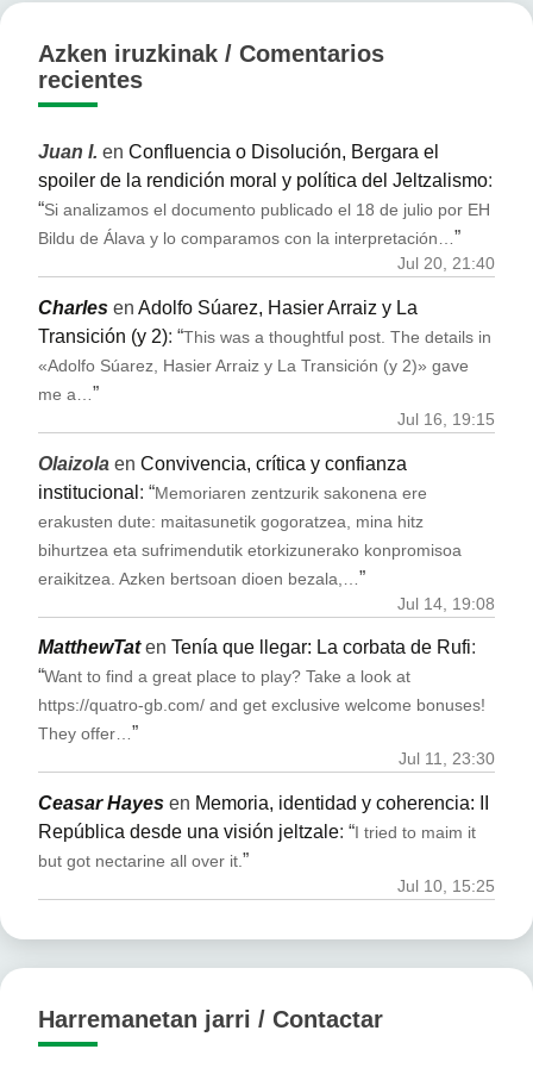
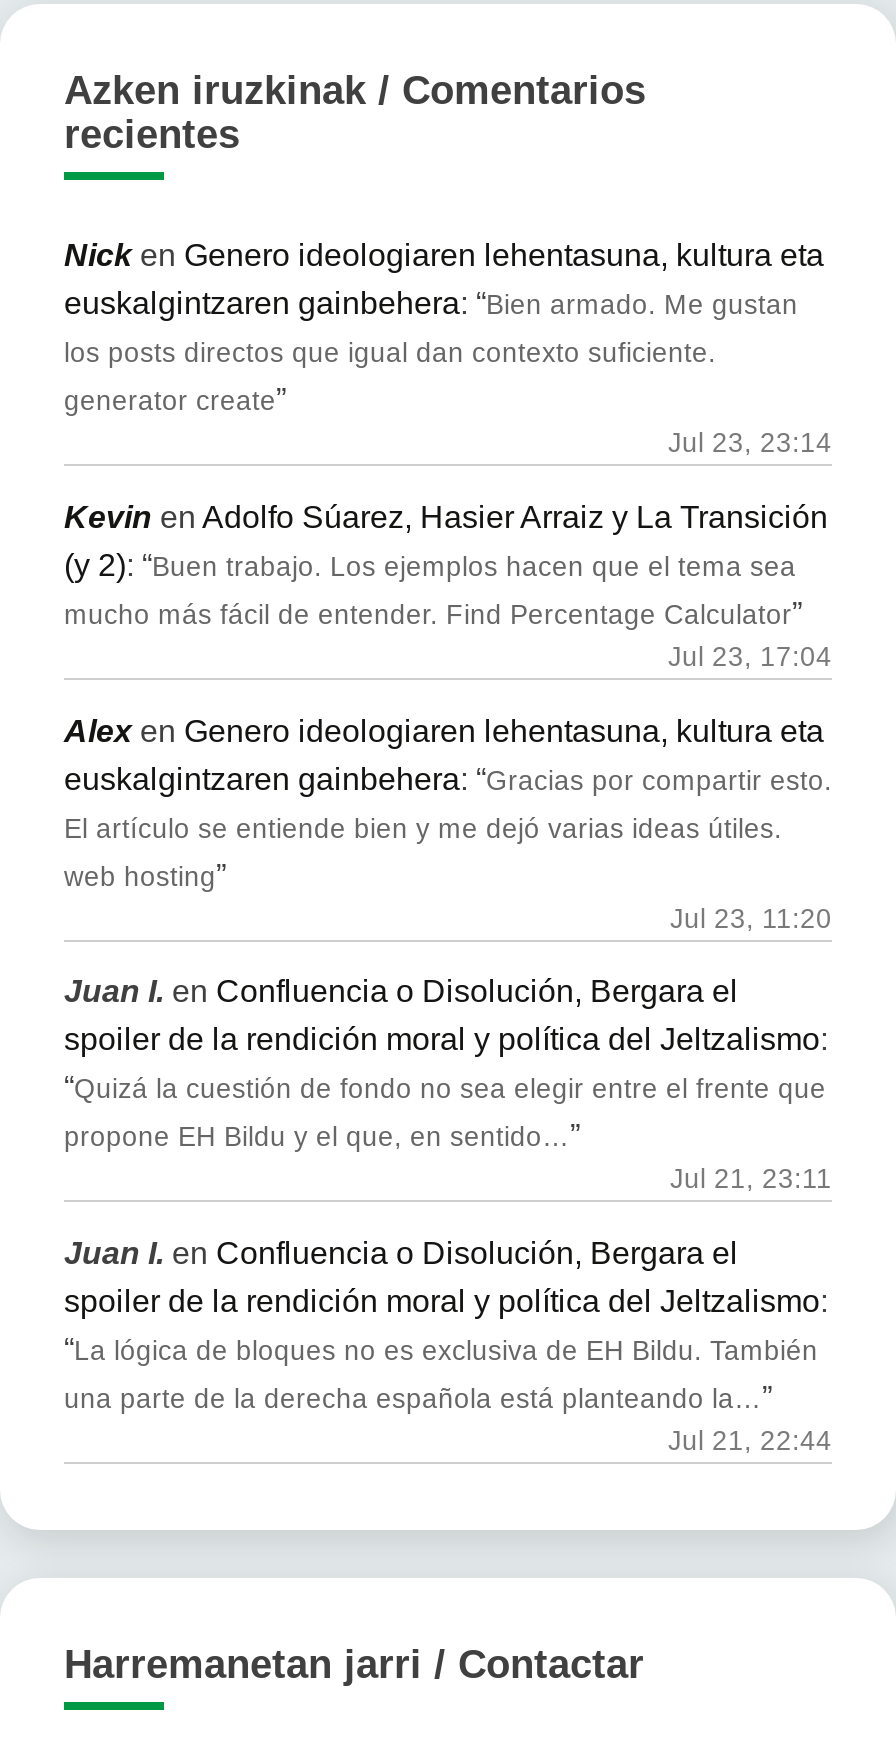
none -> [64,238,832,933] Nick en Genero ideologiaren lehentasuna, kultura eta | euskalgintzaren gainbehera: “Bien armado. Me gustan | los posts directos que igual dan contexto suficiente. | generator create” | Jul 23, 23:14 | Kevin en Adolfo Súarez, Hasier Arraiz y La Transición | (y 2): “Buen trabajo. Los ejemplos hacen que el tema sea | mucho más fácil de entender. Find Percentage Calculator” | Jul 23, 17:04 | Alex en Genero ideologiaren lehentasuna, kultura eta | euskalgintzaren gainbehera: “Gracias por compartir esto. | El artículo se entiende bien y me dejó varias ideas útiles. | web hosting” | Jul 23, 11:20
moved [38,142,493,191] -> [64,975,828,1057]: Juan I. en Confluencia o Disolución, Bergara el | spoiler de la rendición moral y política del Jeltzalismo:
[38,199,495,896] “Si analizamos el documento publicado el 18 de julio por EH | Bildu de Álava y lo comparamos con la interpretación…” | Jul 20, 21:40 | Charles en Adolfo Súarez, Hasier Arraiz y La | Transición (y 2): “This was a thoughtful post. The details in | «Adolfo Súarez, Hasier Arraiz y La Transición (y 2)» gave | me a…” | Jul 16, 19:15 | Olaizola en Convivencia, crítica y confianza | institucional: “Memoriaren zentzurik sakonena ere | erakusten dute: maitasunetik gogoratzea, mina hitz | bihurtzea eta sufrimendutik etorkizunerako konpromisoa | eraikitzea. Azken bertsoan dioen bezala,…” | Jul 14, 19:08 | MatthewTat en Tenía que llegar: La corbata de Rufi: | “Want to find a great place to play? Take a look at | https://quatro-gb.com/ and get exclusive welcome bonuses! | They offer…” | Jul 11, 23:30 | Ceasar Hayes en Memoria, identidad y coherencia: II | República desde una visión jeltzale: “I tried to maim it | but got nectarine all over it.” | Jul 10, 15:25 -> [64,1071,832,1456] “Quizá la cuestión de fondo no sea elegir entre el frente que | propone EH Bildu y el que, en sentido…” | Jul 21, 23:11 | Juan I. en Confluencia o Disolución, Bergara el | spoiler de la rendición moral y política del Jeltzalismo: | “La lógica de bloques no es exclusiva de EH Bildu. También | una parte de la derecha española está planteando la…” | Jul 21, 22:44

